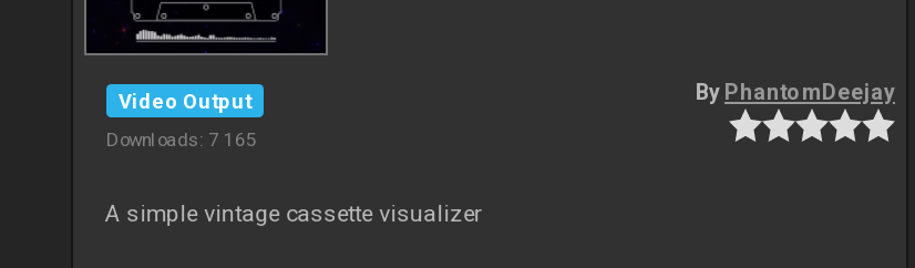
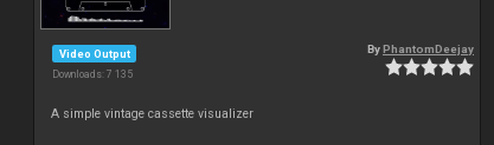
[106,130,257,152] Downloads: 7 165 -> [52,69,133,81] Downloads: 7 135

